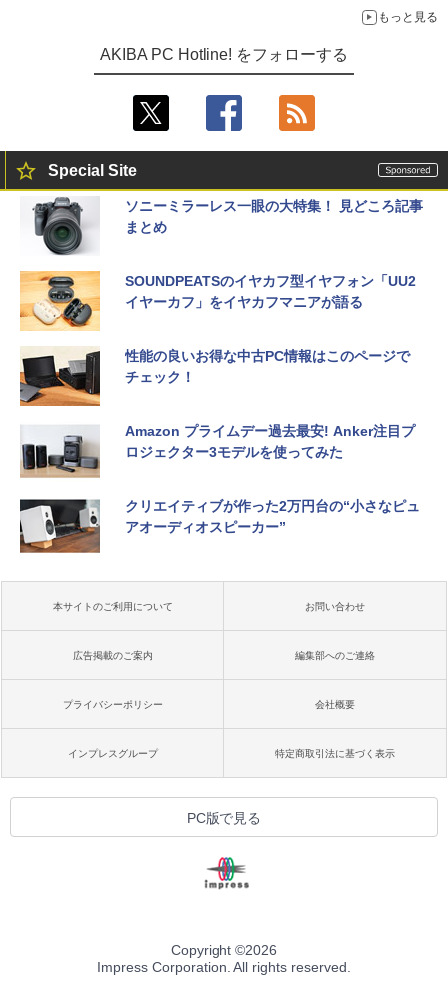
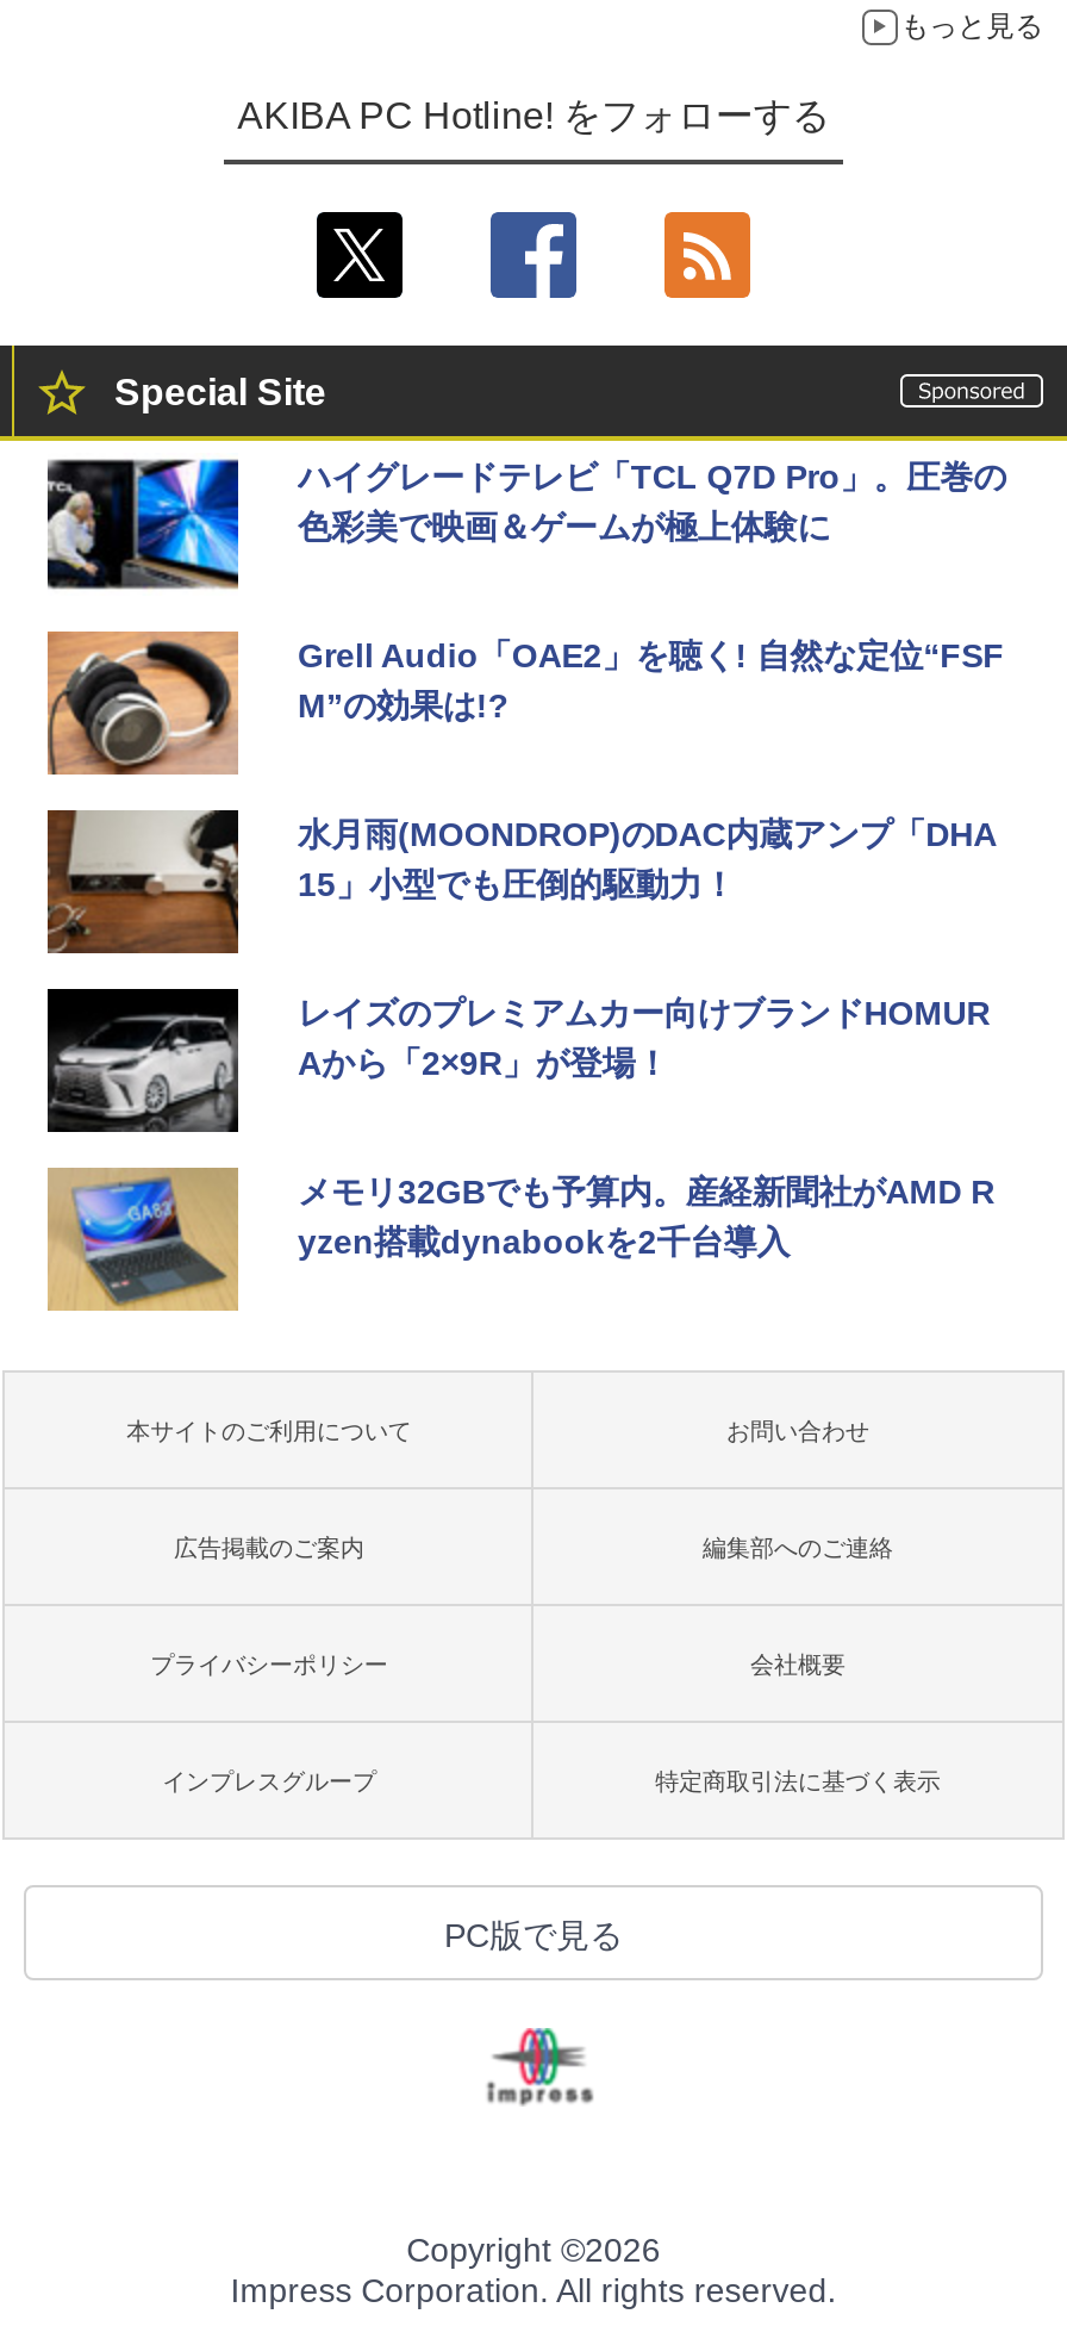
[20,196,423,256] [image] | ソニーミラーレス一眼の大特集！ 見どころ記事 | まとめ -> [45,458,1007,593] [image] | ハイグレードテレビ「TCL Q7D Pro」。圧巻の | 色彩美で映画＆ゲームが極上体験に
[19,271,416,331] [image] | SOUNDPEATSのイヤカフ型イヤフォン「UU2 | イヤーカフ」をイヤカフマニアが語る -> [45,632,1004,777] [image] | Grell Audio「OAE2」を聴く! 自然な定位“FSF | M”の効果は!?
[19,346,410,407] [image] | 性能の良いお得な中古PC情報はこのページで | チェック！ -> [45,808,997,956] [image] | 水月雨(MOONDROP)のDAC内蔵アンプ「DHA | 15」小型でも圧倒的駆動力！
[20,421,415,481] [image] | Amazon プライムデー過去最安! Anker注目プ | ロジェクター3モデルを使ってみた -> [45,987,990,1134] [image] | レイズのプレミアムカー向けブランドHOMUR | Aから「2×9R」が登場！
[19,496,420,556] [image] | クリエイティブが作った2万円台の“小さなピュ | アオーディオスピーカー” -> [48,1165,995,1313] [image] | メモリ32GBでも予算内。産経新聞社がAMD R | yzen搭載dynabookを2千台導入

